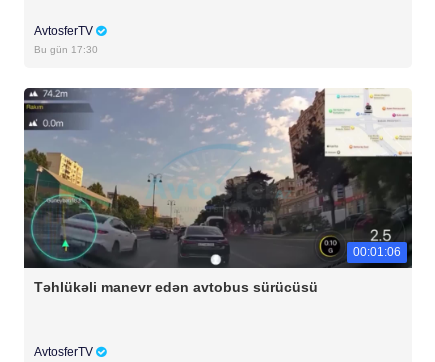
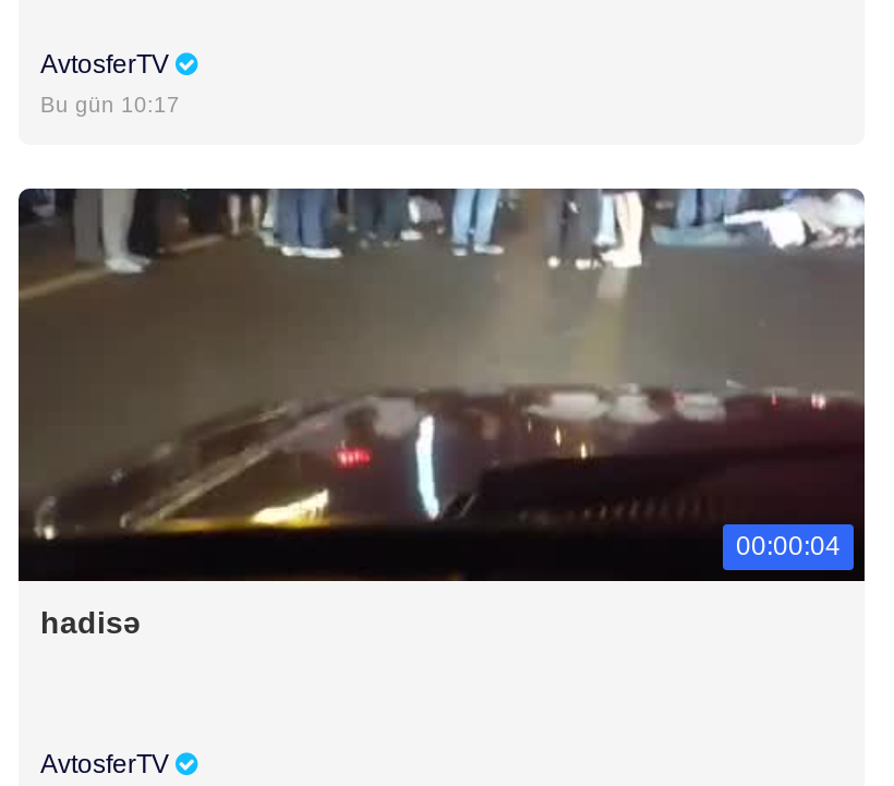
[34,44,98,55] Bu gün 17:30 -> [40,93,180,117] Bu gün 10:17
[23,87,412,268] [image] | 00:01:06 -> [16,186,867,581] [image] | 00:00:04
[34,279,318,295] Təhlükəli manevr edən avtobus sürücüsü -> [40,605,141,640] hadisə

